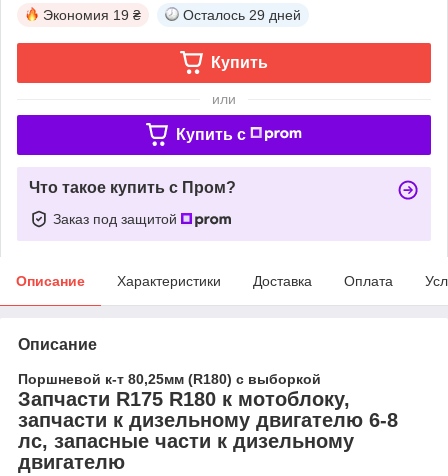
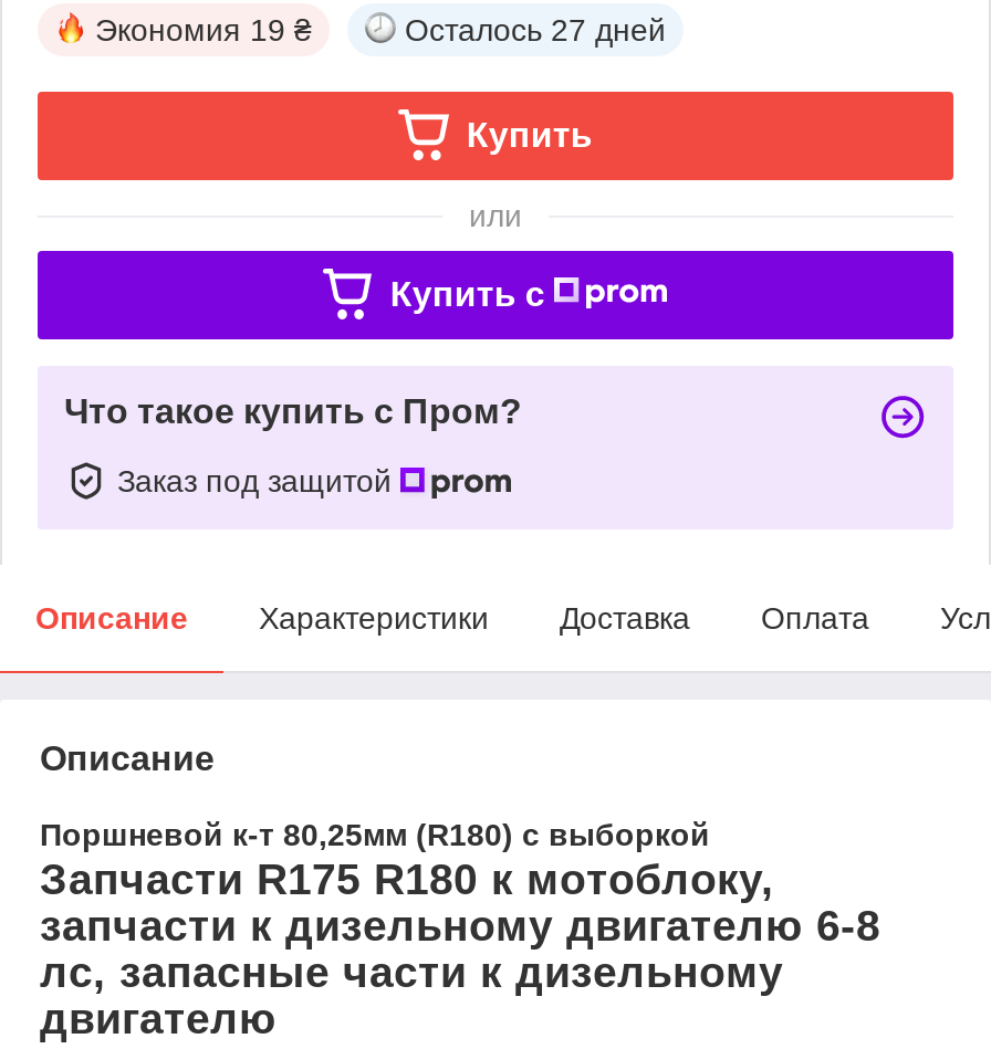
[183,7,301,23] Осталось 29 дней -> [405,12,666,47] Осталось 27 дней

